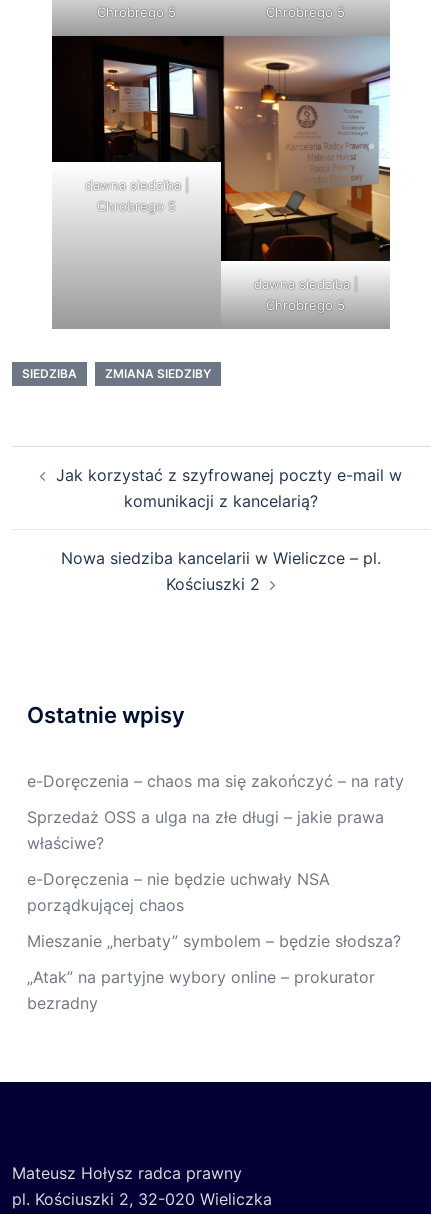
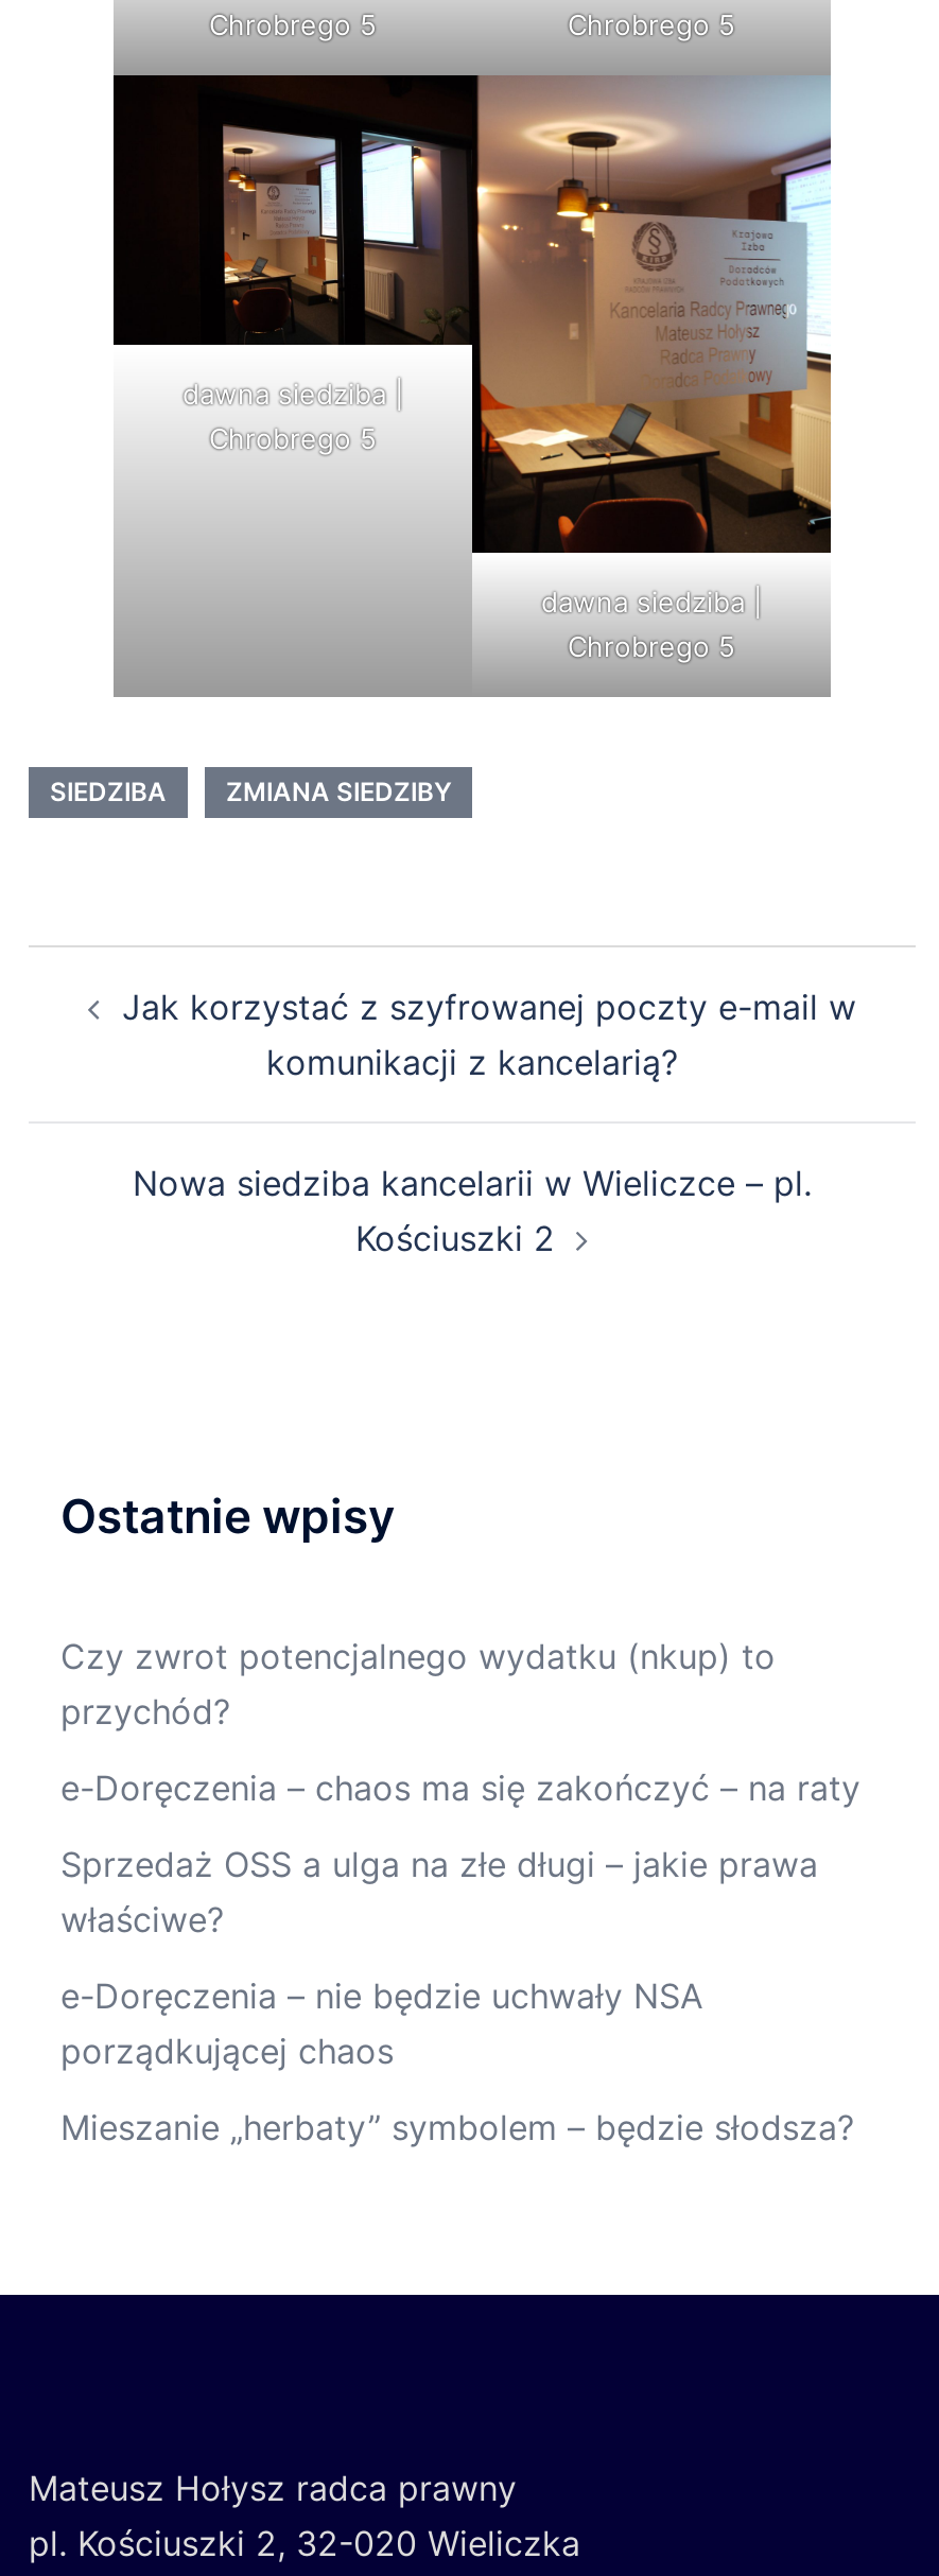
none -> [60,1636,776,1734] Czy zwrot potencjalnego wydatku (nkup) to | przychód?
moved [27,771,404,951] -> [60,1768,860,2150]: e-Doręczenia – chaos ma się zakończyć – na raty | Sprzedaż OSS a ulga na złe długi – jakie prawa | właściwe? | e-Doręczenia – nie będzie uchwały NSA | porządkującej chaos | Mieszanie „herbaty” symbolem – będzie słodsza?
[27,967,375,1013] „Atak” na partyjne wybory online – prokurator | bezradny -> none

